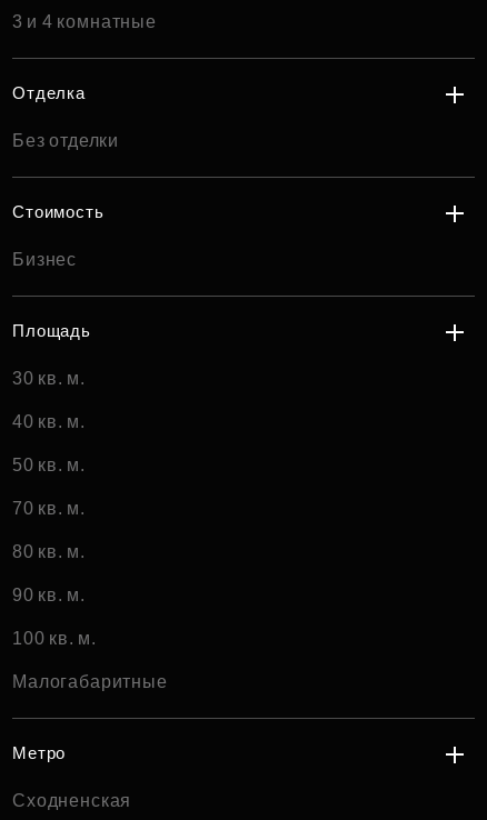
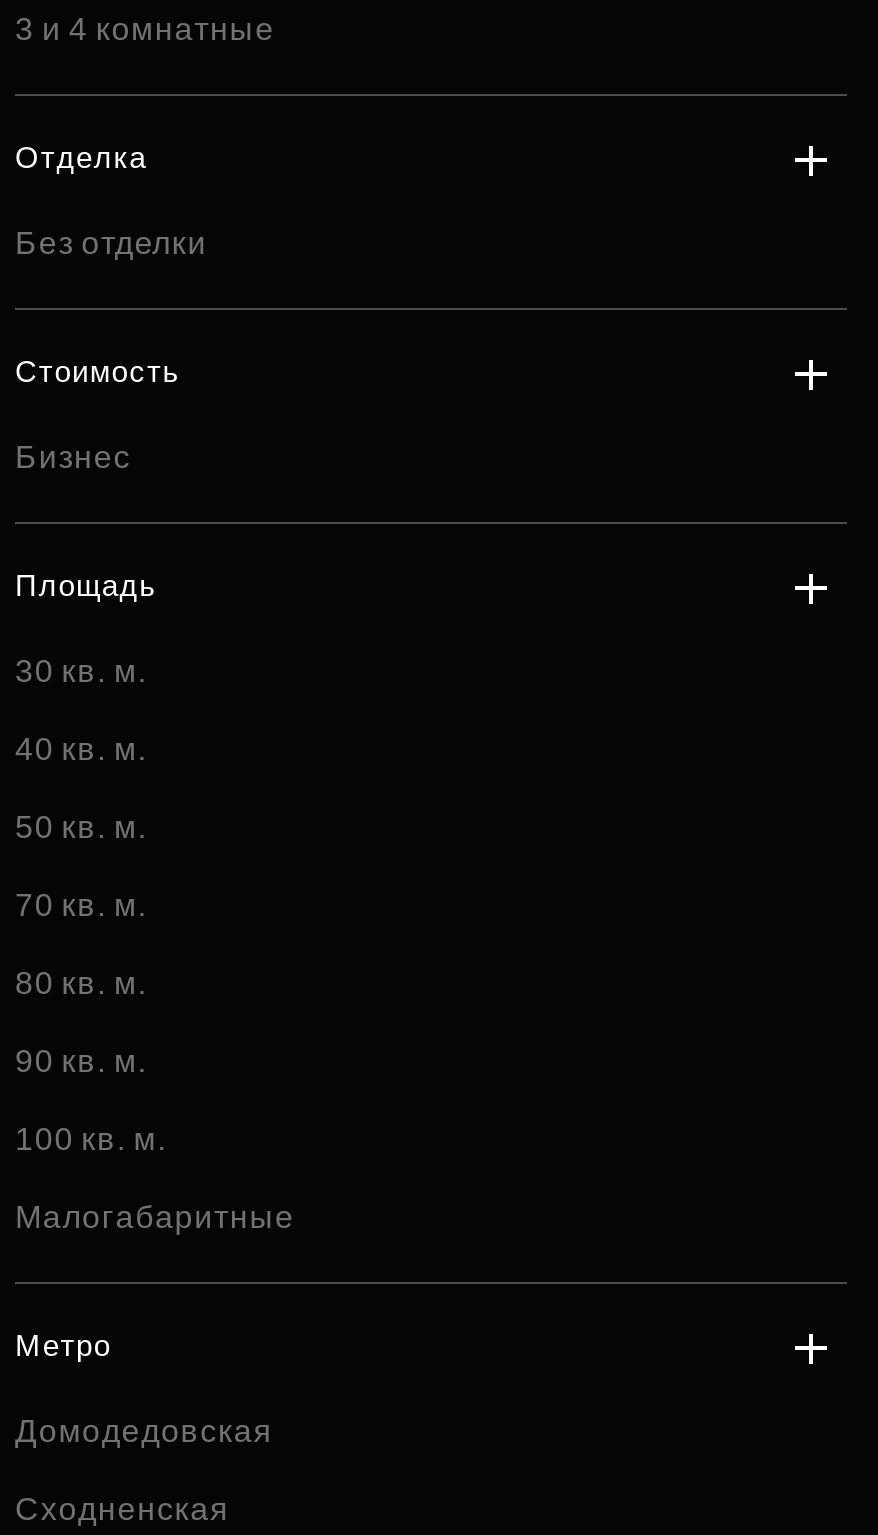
none -> [15,1414,273,1448] Домодедовская

